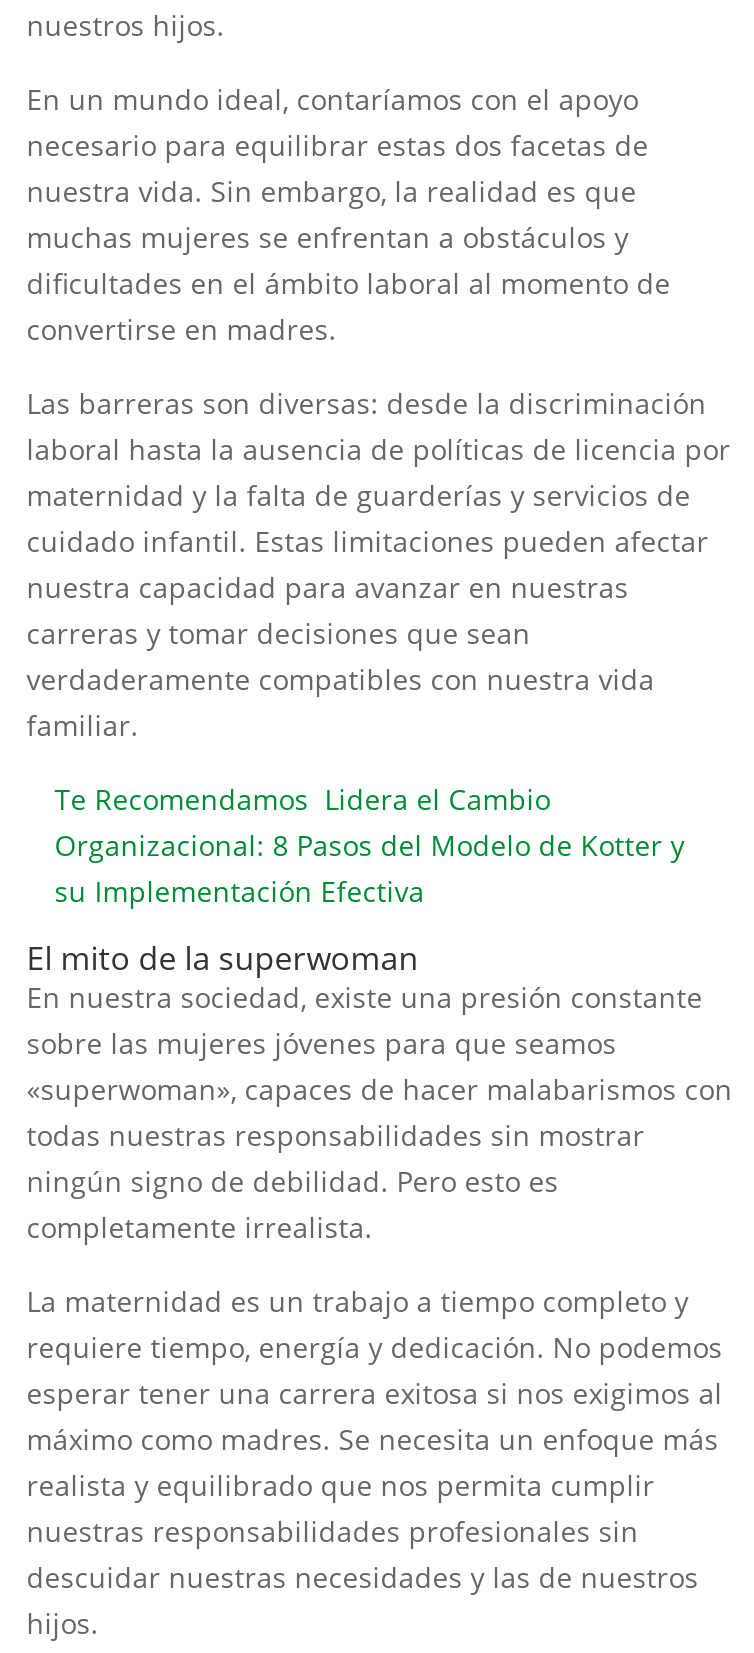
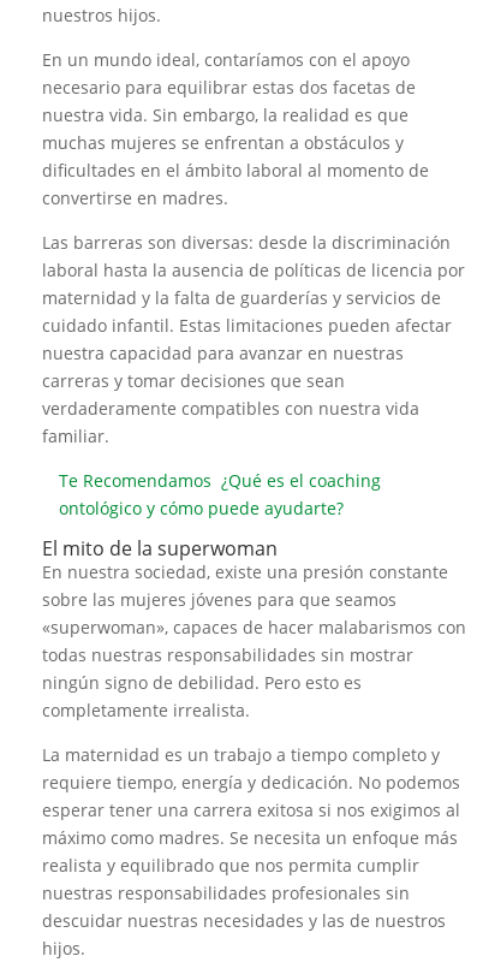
[55,780,685,910] Te Recomendamos Lidera el Cambio | Organizacional: 8 Pasos del Modelo de Kotter y | su Implementación Efectiva -> [59,469,381,519] Te Recomendamos ¿Qué es el coaching | ontológico y cómo puede ayudarte?

